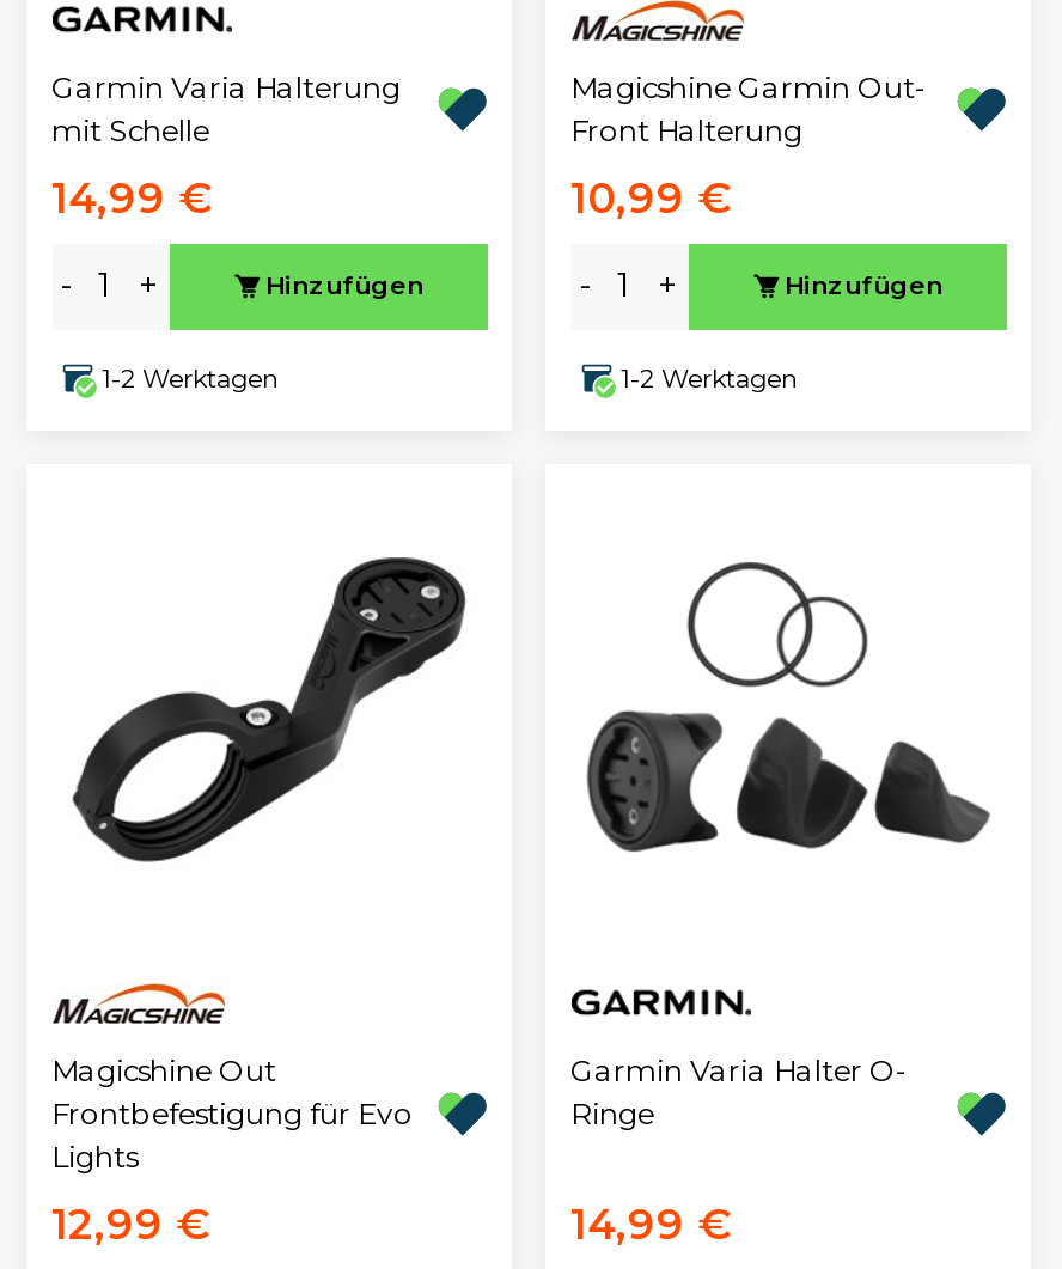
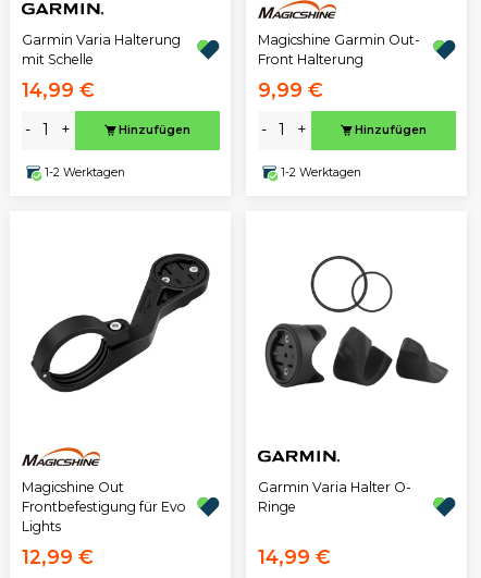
[570,173,731,224] 10,99 € -> [257,79,323,102] 9,99 €

